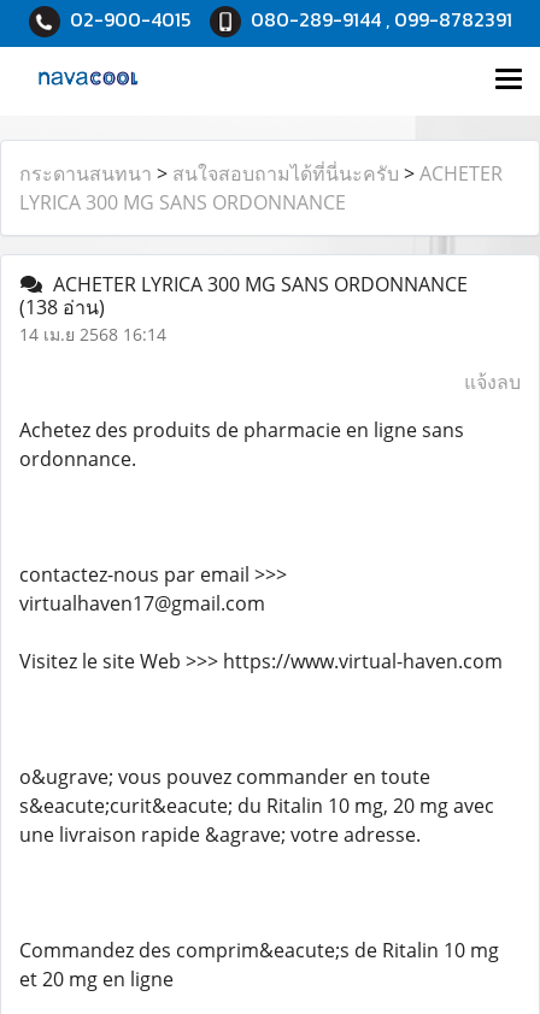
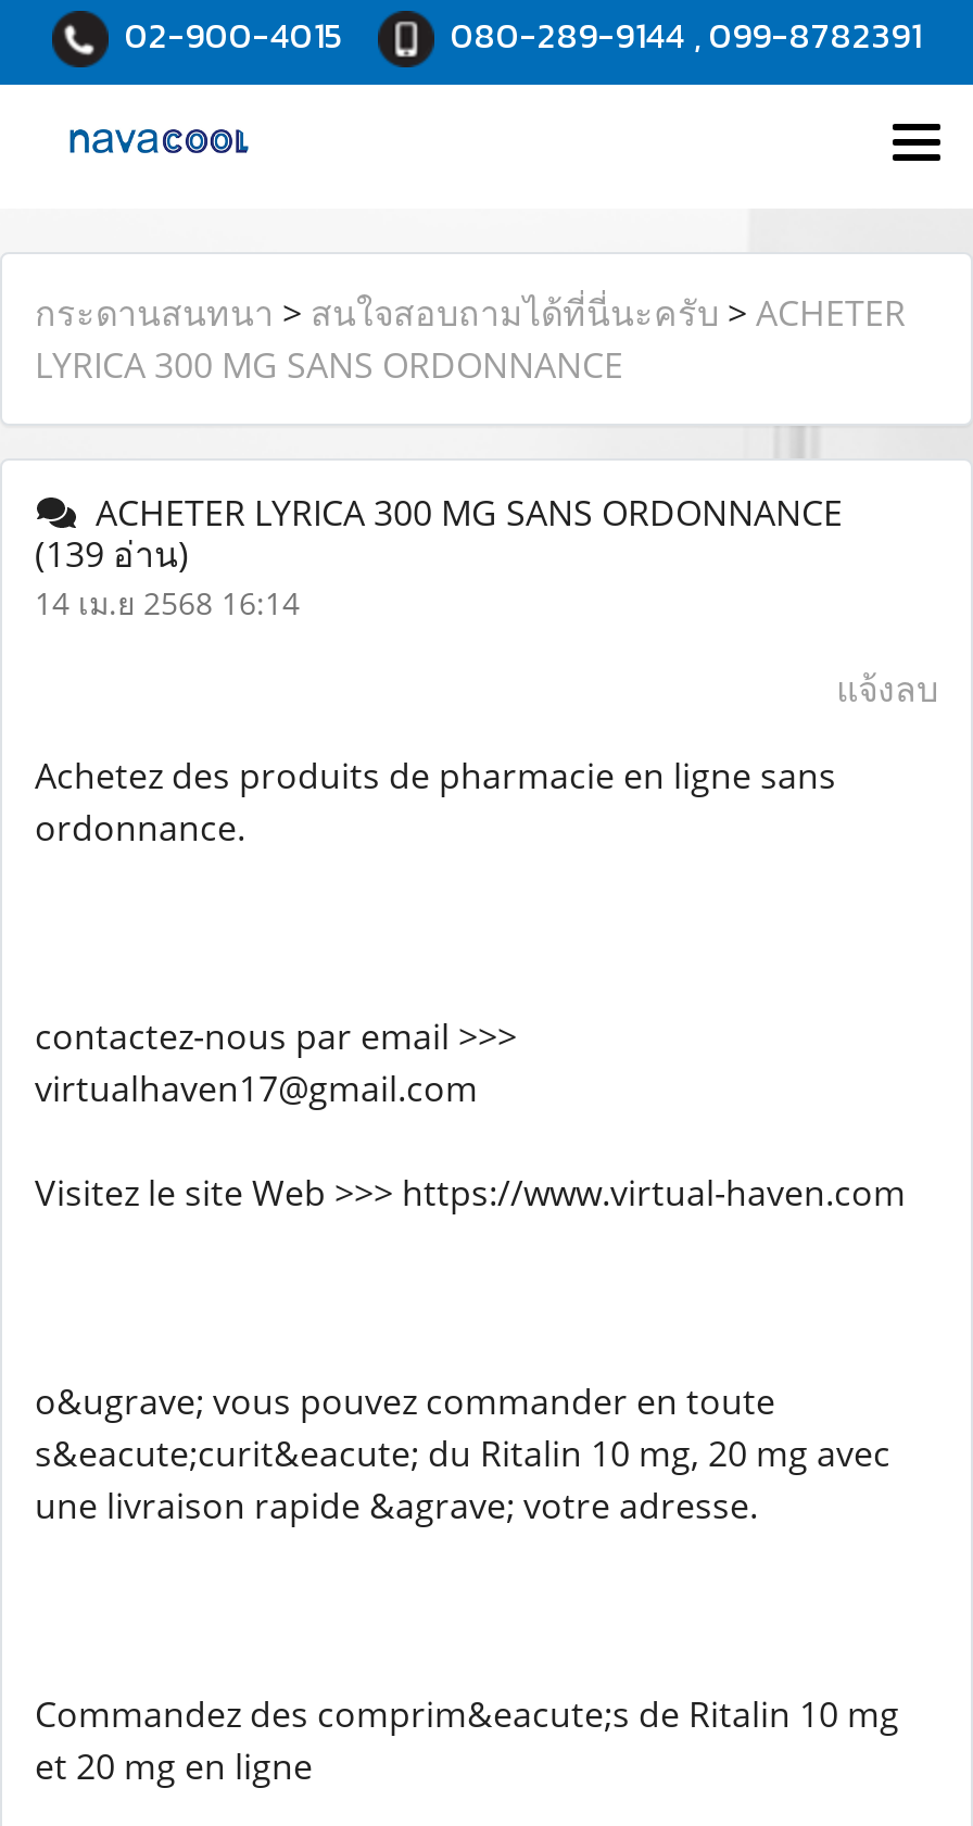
[19,294,105,321] (138 อ่าน) -> [35,531,189,578] (139 อ่าน)

